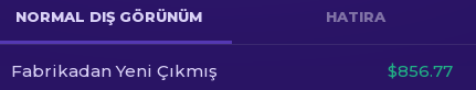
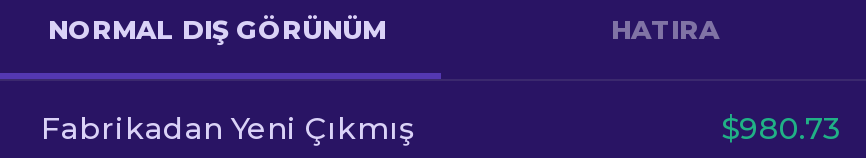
[388,60,453,81] $856.77 -> [721,109,841,147] $980.73

